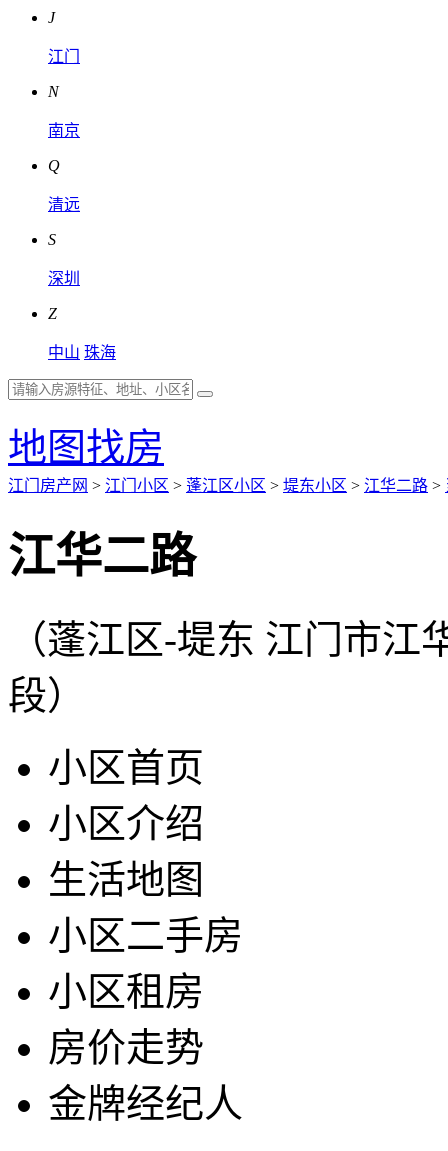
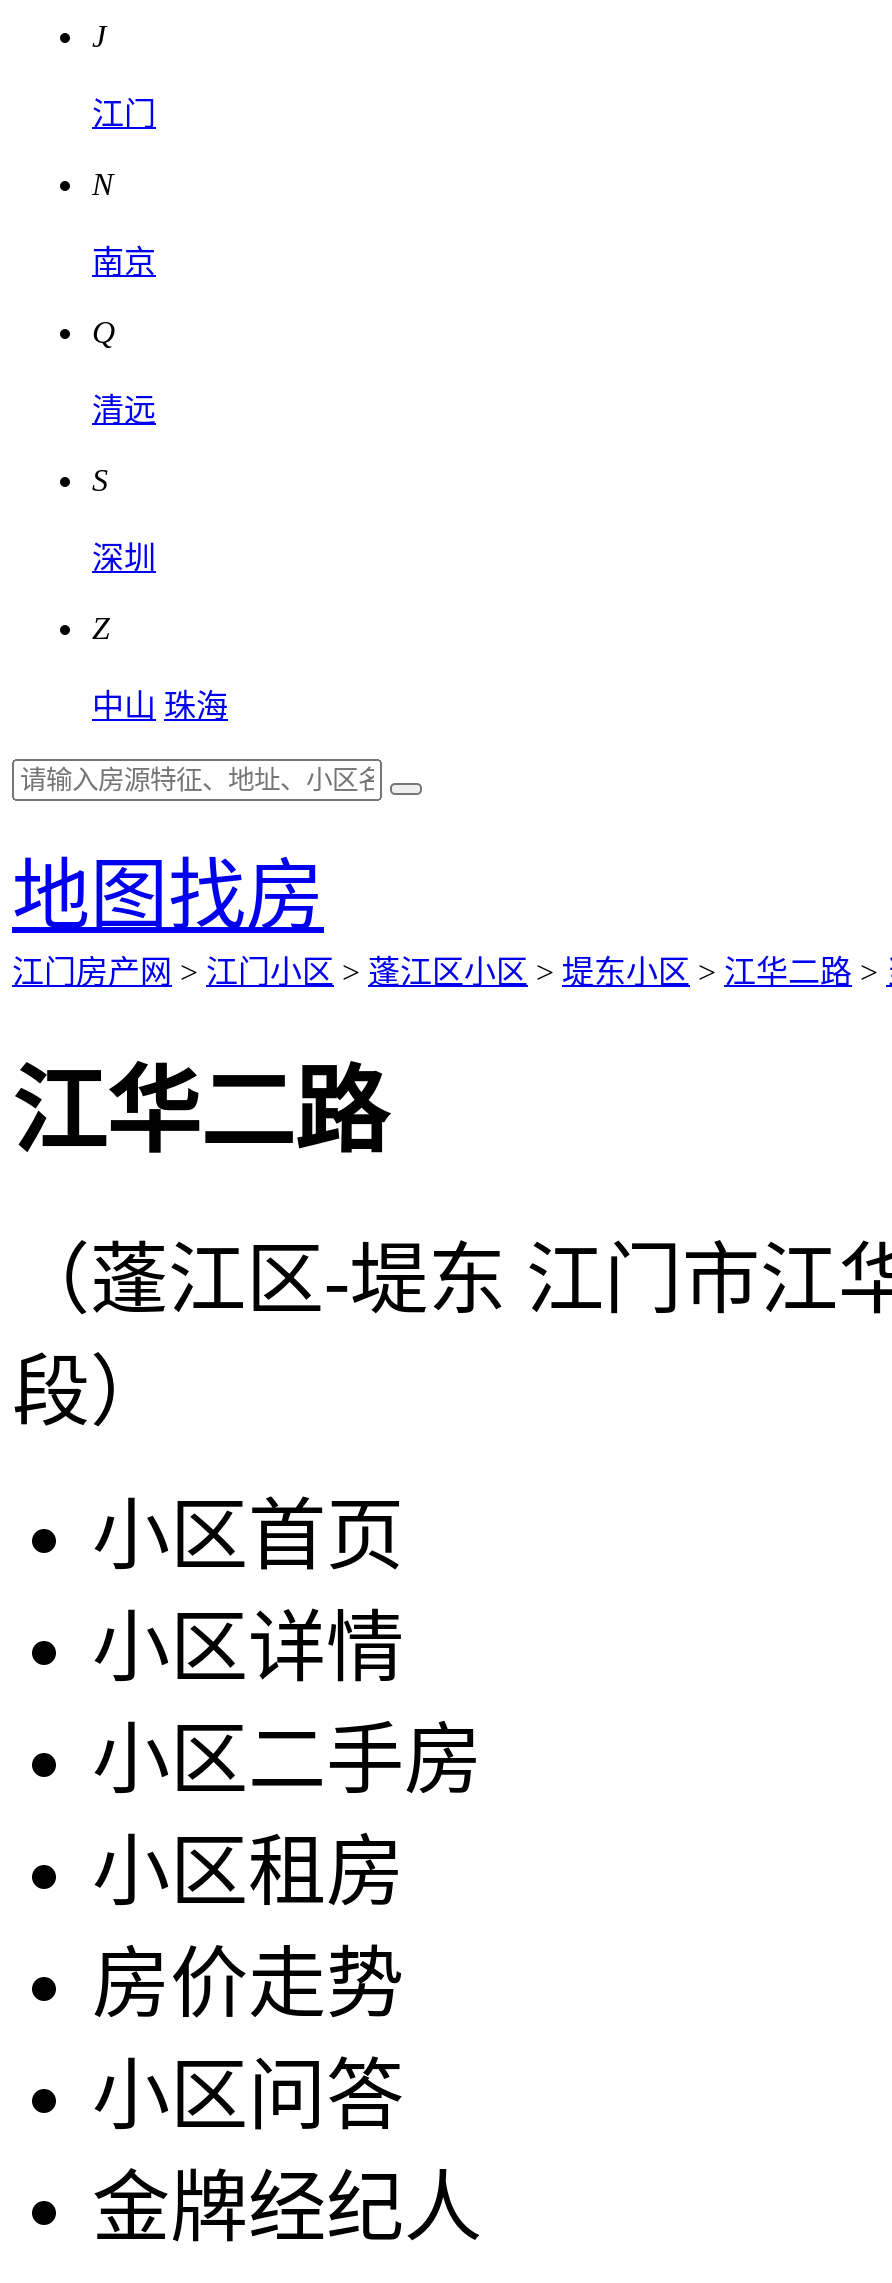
[48,802,204,901] 小区介绍 | 生活地图 -> [92,1604,404,1690] 小区详情
moved [48,914,243,1069] -> [92,1716,482,2026]: 小区二手房 | 小区租房 | 房价走势
none -> [92,2052,404,2138] 小区问答

